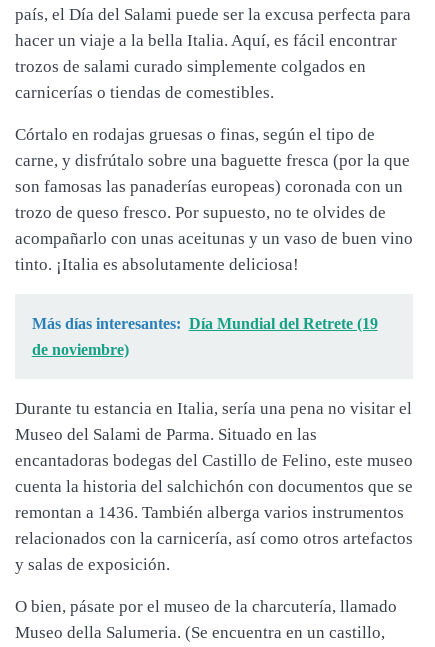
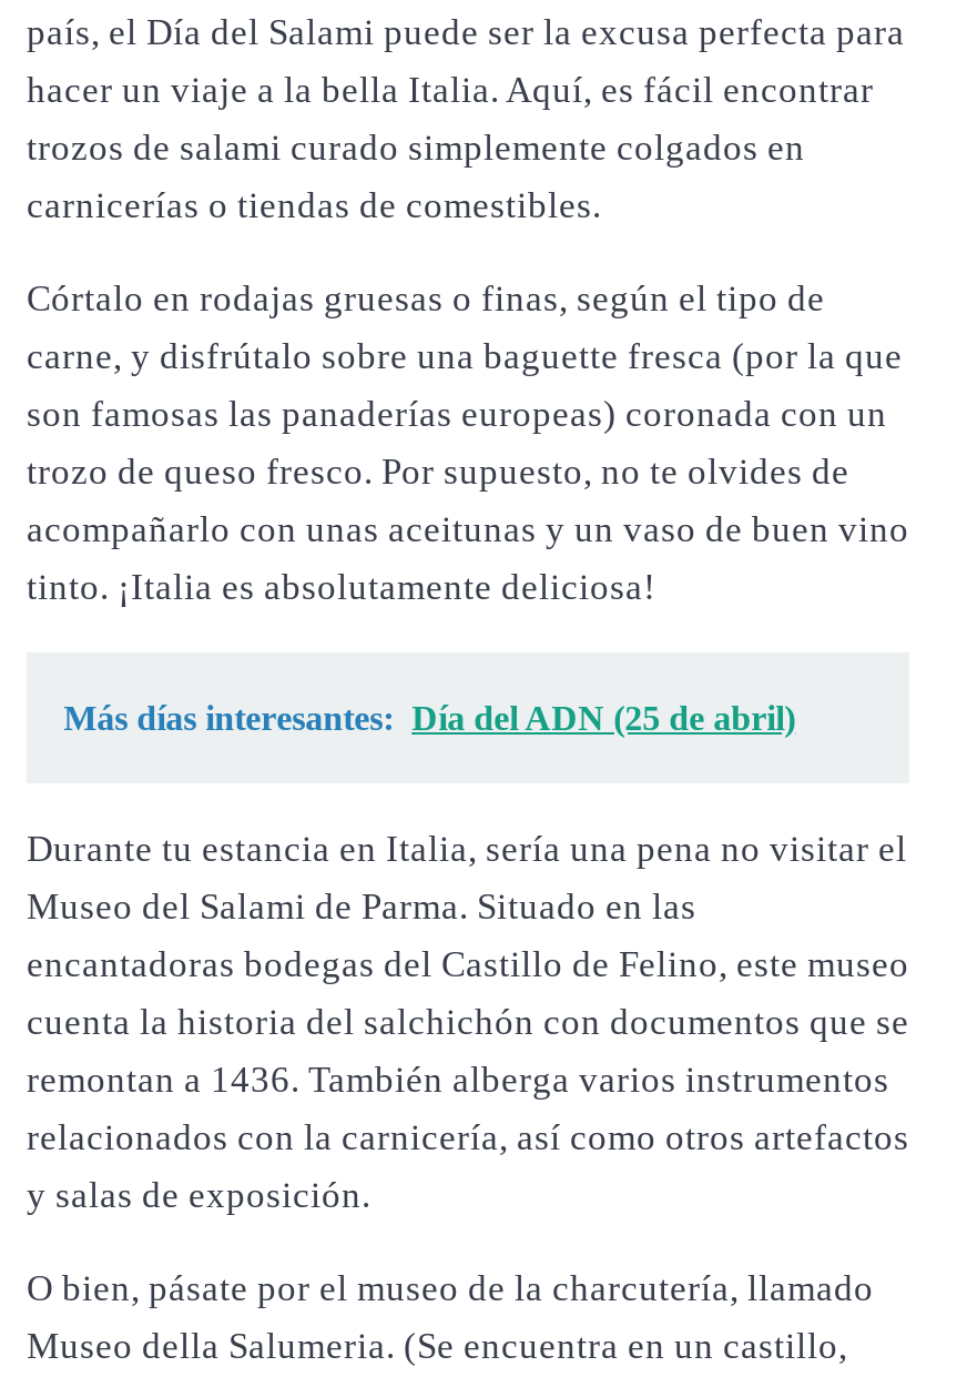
[32,315,378,358] Más días interesantes: Día Mundial del Retrete (19 | de noviembre) -> [63,699,795,736] Más días interesantes: Día del ADN (25 de abril)

